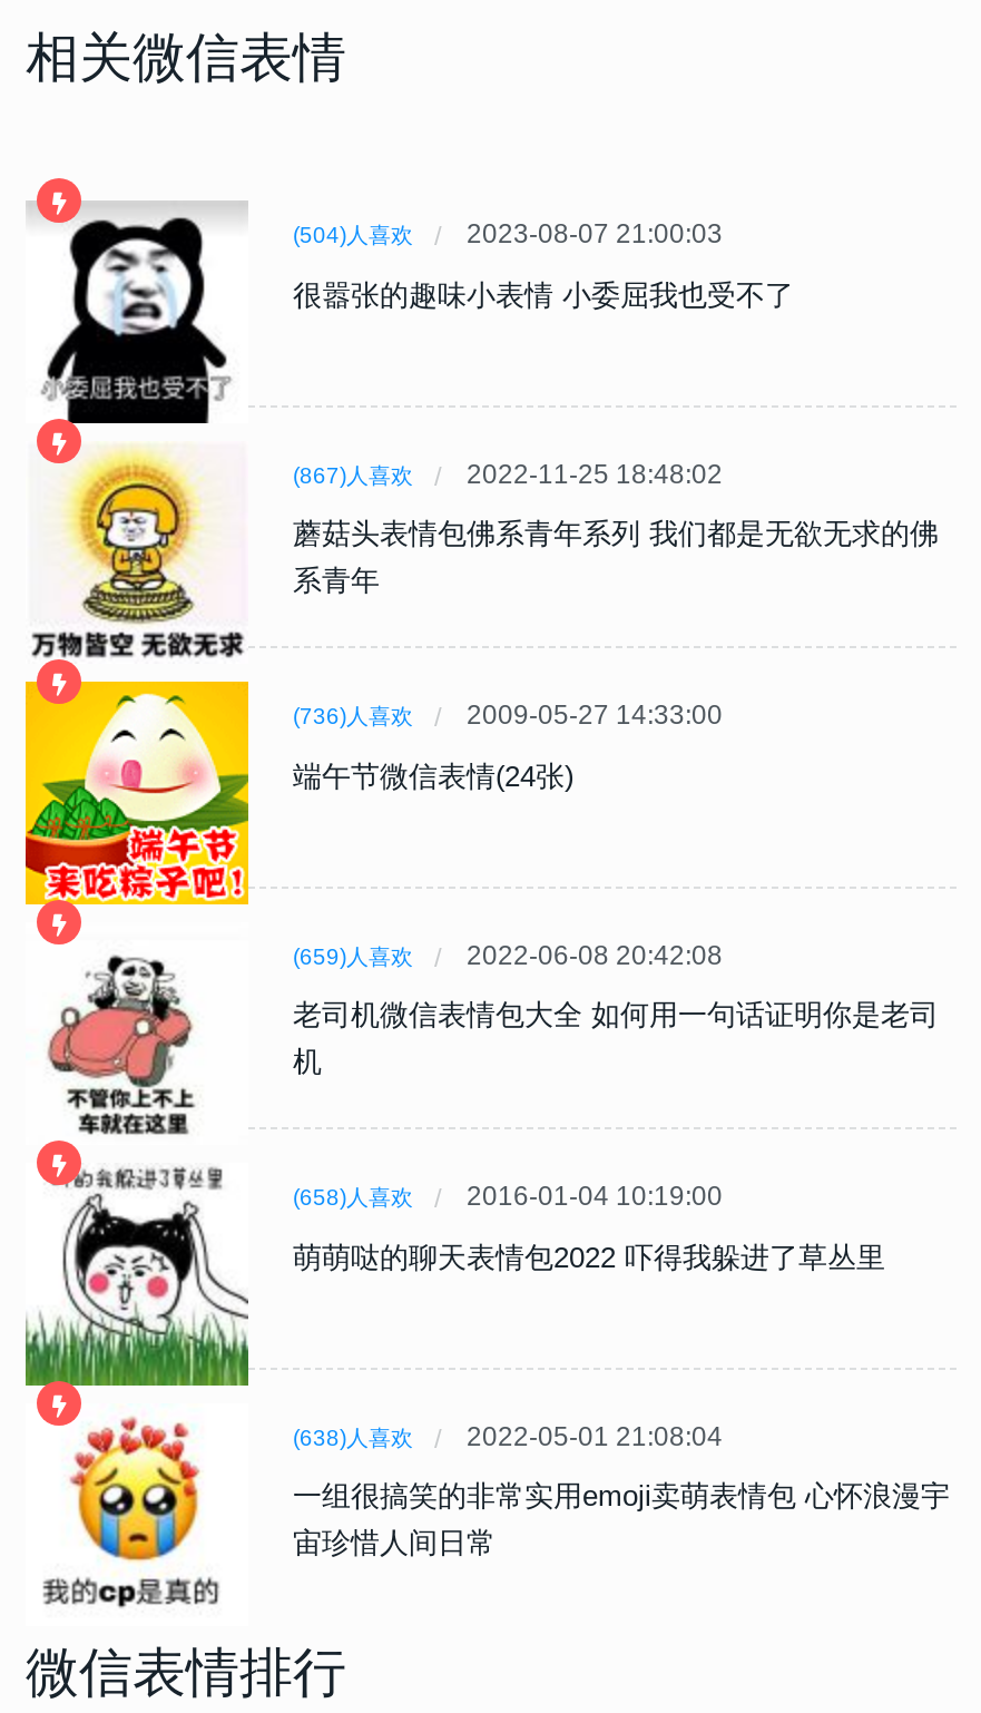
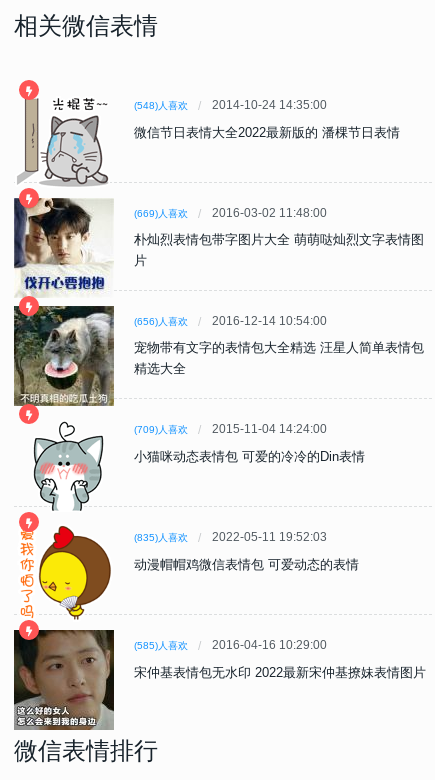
[28,203,723,425] [image] | (504)人喜欢 | 2023-08-07 21:00:03 -> [16,91,327,190] [image] | (548)人喜欢 | 2014-10-24 14:35:00
[293,278,794,312] 很嚣张的趣味小表情 小委屈我也受不了 -> [134,125,400,140] 微信节日表情大全2022最新版的 潘棵节日表情
[26,441,723,659] [image] | (867)人喜欢 | 2022-11-25 18:48:02 -> [13,197,327,295] [image] | (669)人喜欢 | 2016-03-02 11:48:00
[293,517,939,597] 蘑菇头表情包佛系青年系列 我们都是无欲无求的佛 | 系青年 -> [134,232,424,268] 朴灿烈表情包带字图片大全 萌萌哒灿烈文字表情图 | 片
[23,679,723,907] [image] | (736)人喜欢 | 2009-05-27 14:33:00 -> [13,305,327,407] [image] | (656)人喜欢 | 2016-12-14 10:54:00
[293,760,573,793] 端午节微信表情(24张) -> [134,340,424,376] 宠物带有文字的表情包大全精选 汪星人简单表情包 | 精选大全
[46,940,723,1136] [image] | (659)人喜欢 | 2022-06-08 20:42:08 -> [24,421,327,511] [image] | (709)人喜欢 | 2015-11-04 14:24:00
[293,998,939,1078] 老司机微信表情包大全 如何用一句话证明你是老司 | 机 -> [134,449,365,464] 小猫咪动态表情包 可爱的冷冷的Din表情
[23,1165,723,1388] [image] | (658)人喜欢 | 2016-01-04 10:19:00 -> [14,524,327,622] [image] | (835)人喜欢 | 2022-05-11 19:52:03
[293,1241,885,1274] 萌萌哒的聊天表情包2022 吓得我躲进了草丛里 -> [134,557,359,572] 动漫帽帽鸡微信表情包 可爱动态的表情
[26,1403,723,1626] [image] | (638)人喜欢 | 2022-05-01 21:08:04 -> [13,629,327,731] [image] | (585)人喜欢 | 2016-04-16 10:29:00
[293,1479,950,1559] 一组很搞笑的非常实用emoji卖萌表情包 心怀浪漫宇 | 宙珍惜人间日常 -> [134,665,426,680] 宋仲基表情包无水印 2022最新宋仲基撩妹表情图片

